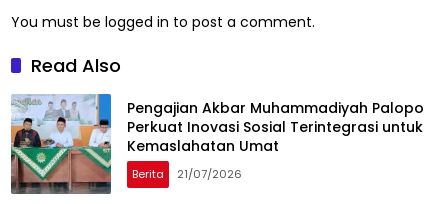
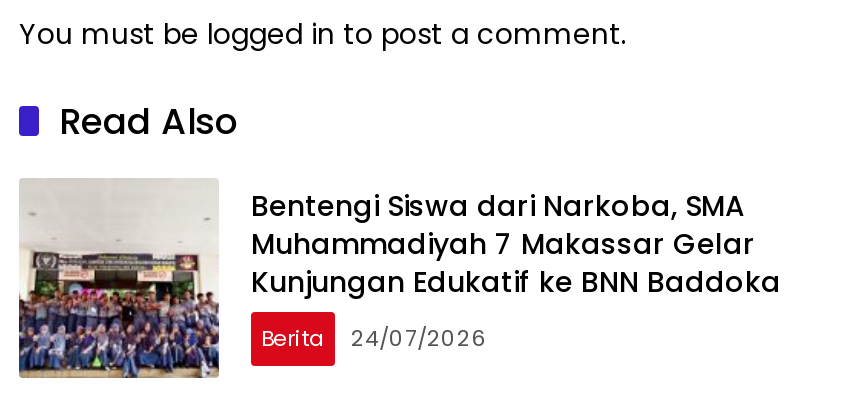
[10,93,424,195] [image] | Pengajian Akbar Muhammadiyah Palopo | Perkuat Inovasi Sosial Terintegrasi untuk | Kemaslahatan Umat -> [17,178,781,380] [image] | Bentengi Siswa dari Narkoba, SMA | Muhammadiyah 7 Makassar Gelar | Kunjungan Edukatif ke BNN Baddoka
[132,166,242,182] Berita 21/07/2026 -> [261,323,487,355] Berita 24/07/2026

